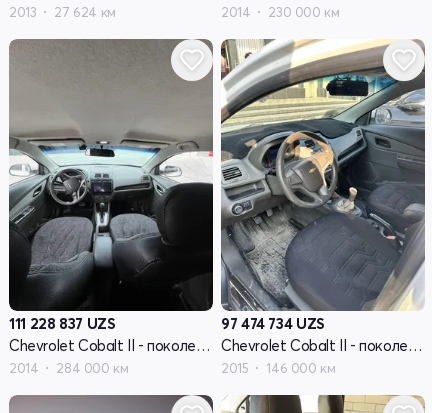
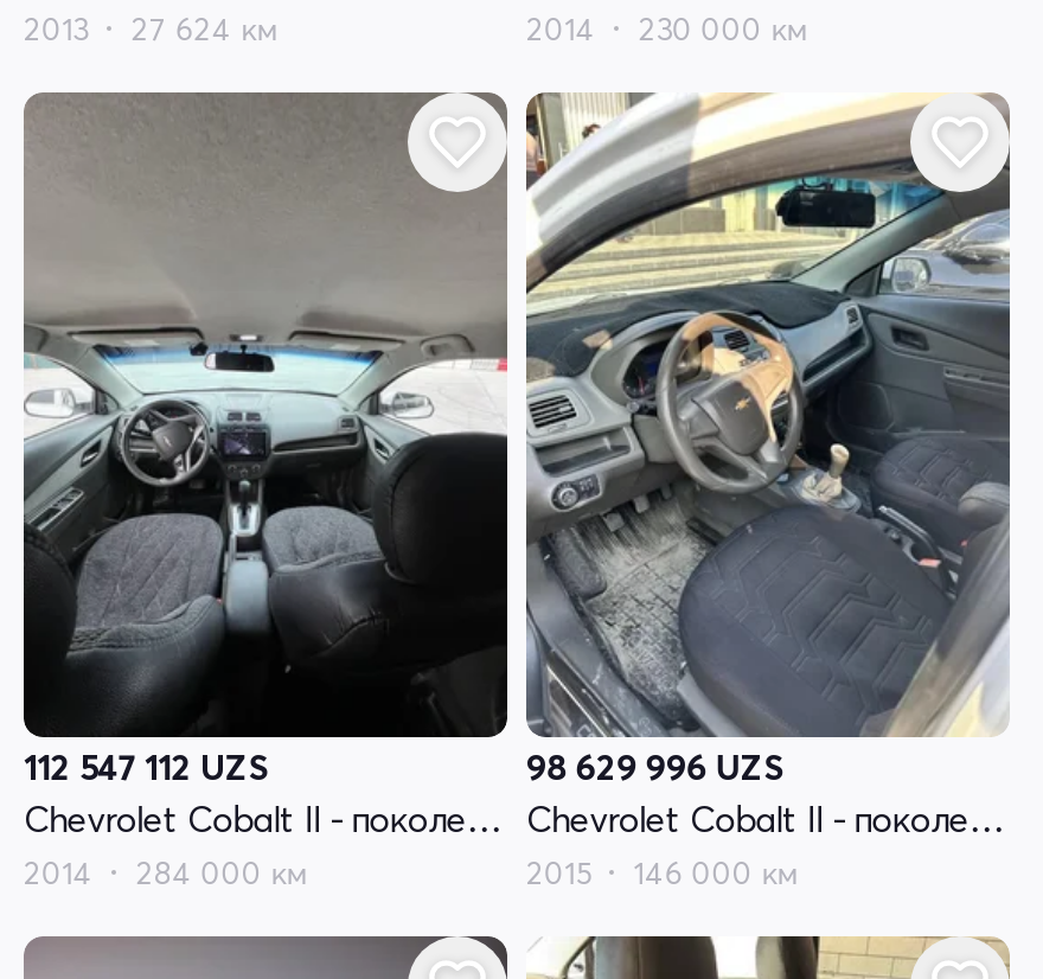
[9,314,115,333] 111 228 837 UZS -> [24,745,269,790] 112 547 112 UZS
[221,314,325,333] 97 474 734 UZS -> [526,745,784,790] 98 629 996 UZS

